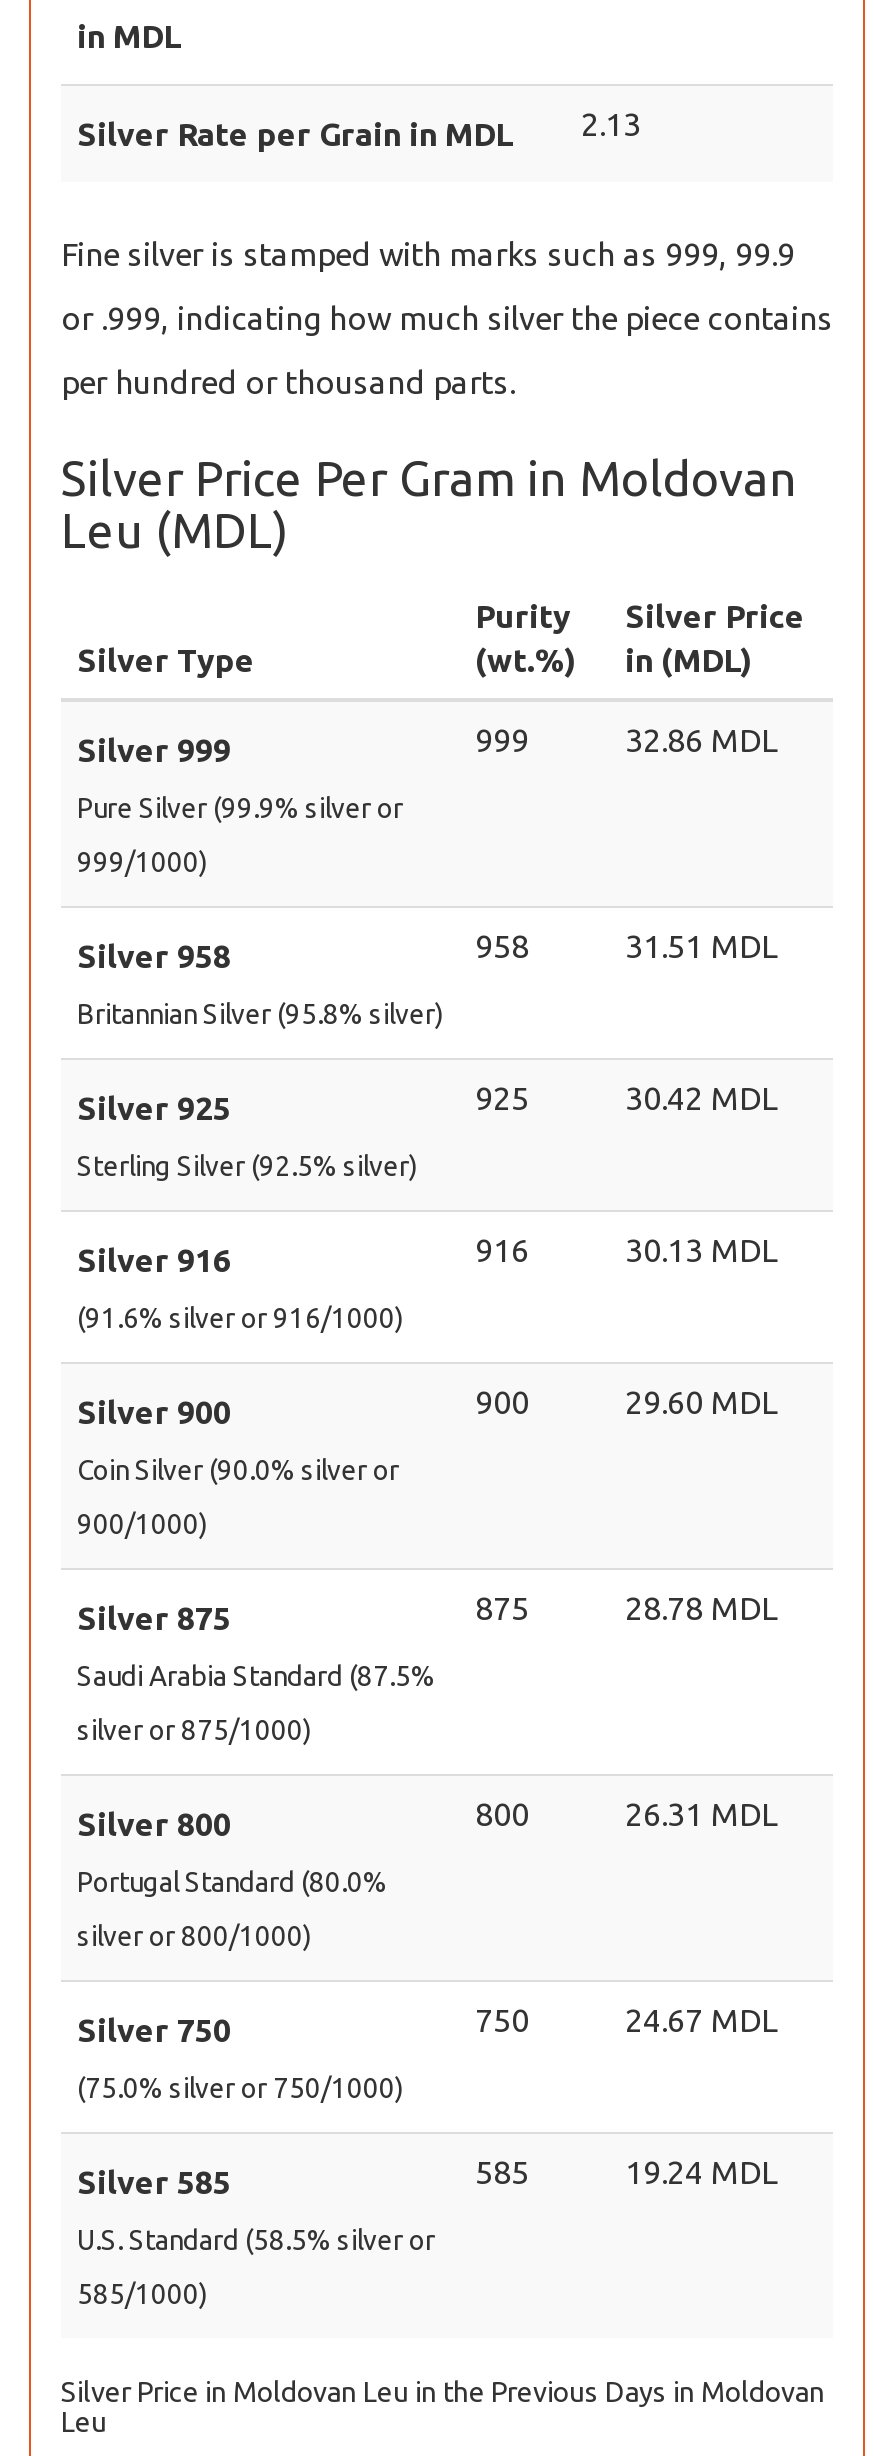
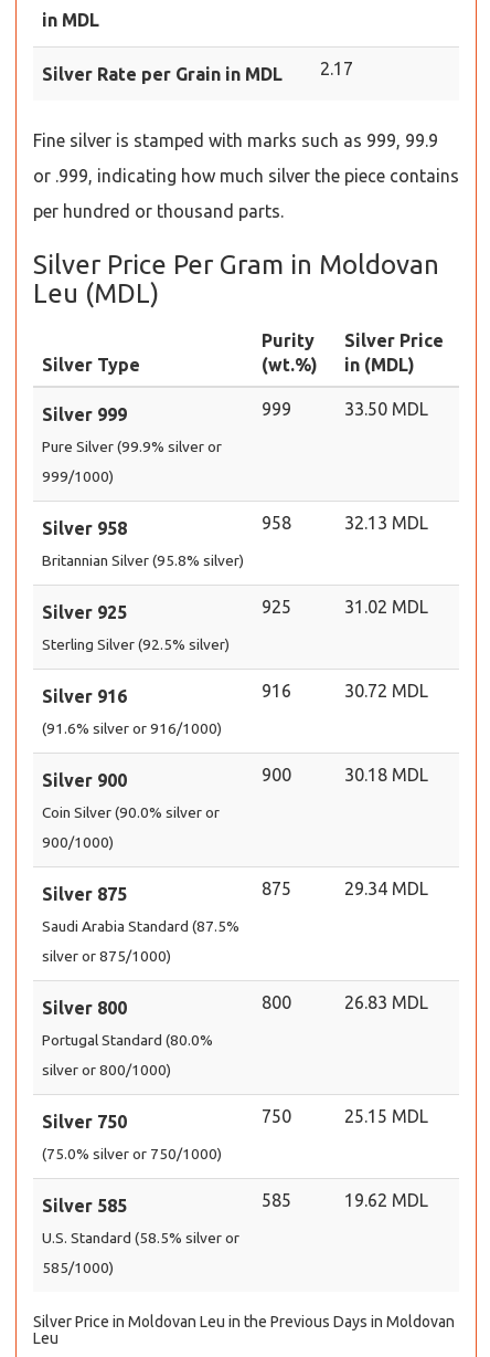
[77,106,641,152] Silver Rate per Grain in MDL 2.13 -> [42,59,353,84] Silver Rate per Grain in MDL 2.17
[625,722,777,758] 32.86 MDL -> [344,399,428,419] 33.50 MDL
[625,928,777,964] 31.51 MDL -> [344,513,428,533] 32.13 MDL
[625,1080,777,1116] 30.42 MDL -> [344,597,428,617] 31.02 MDL
[625,1232,777,1268] 30.13 MDL -> [344,681,428,701] 30.72 MDL
[625,1384,777,1420] 29.60 MDL -> [344,765,428,785] 30.18 MDL
[625,1590,777,1626] 28.78 MDL -> [344,879,428,898] 29.34 MDL
[625,1796,777,1832] 26.31 MDL -> [344,992,428,1012] 26.83 MDL
[625,2002,777,2038] 24.67 MDL -> [344,1106,428,1126] 25.15 MDL
[625,2154,777,2190] 19.24 MDL -> [344,1190,428,1210] 19.62 MDL

